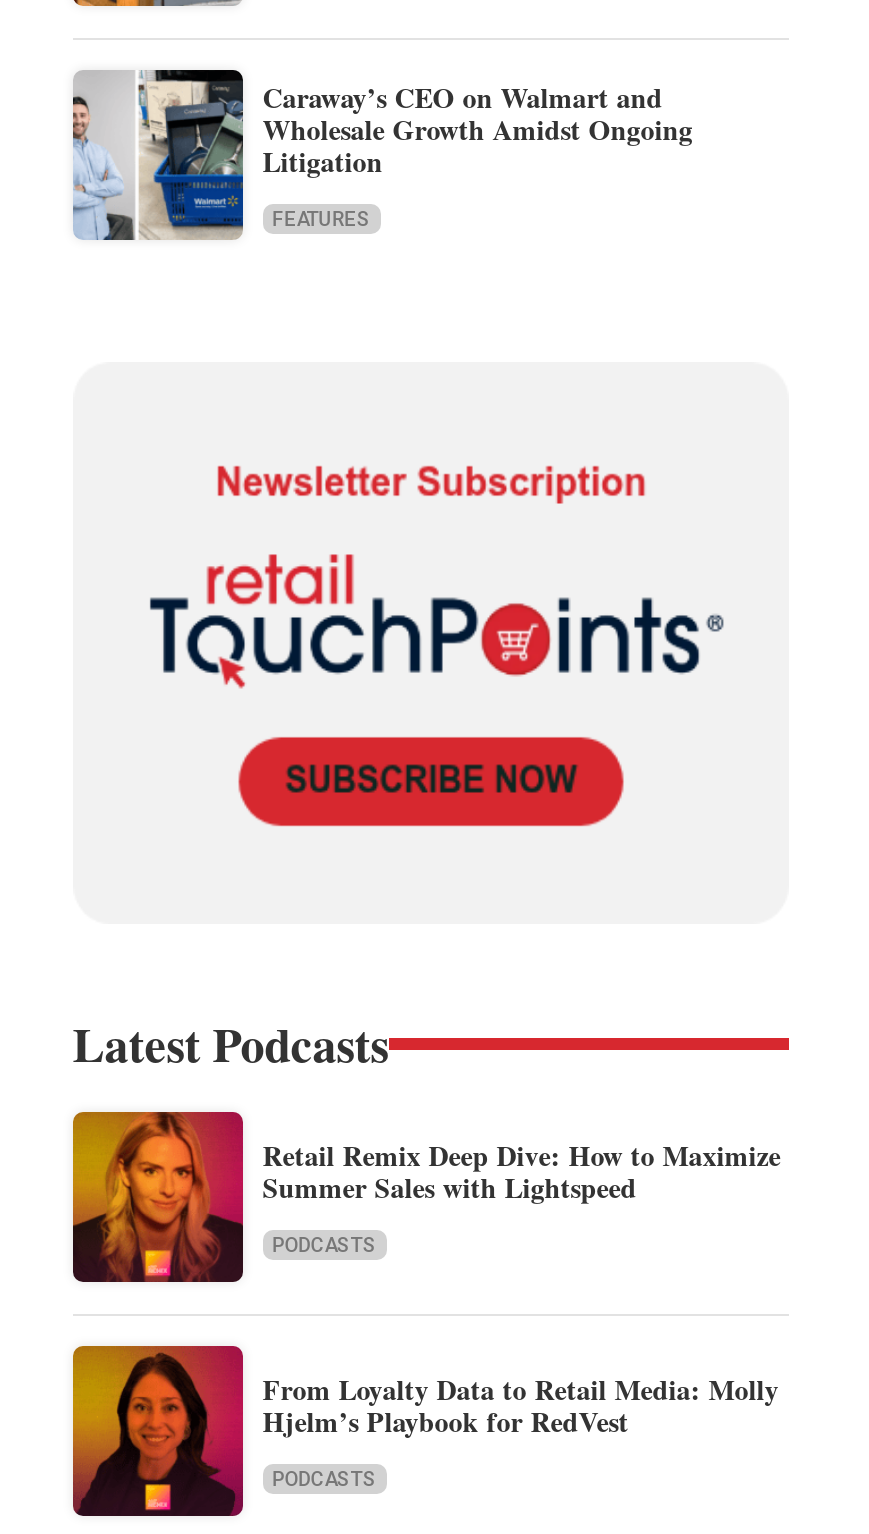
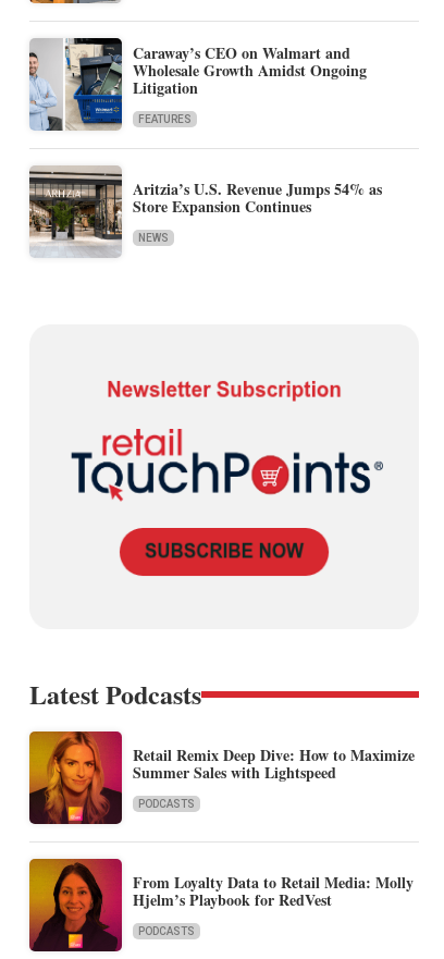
none -> [28,165,382,257] [image] | Aritzia’s U.S. Revenue Jumps 54% as | Store Expansion Continues | NEWS

